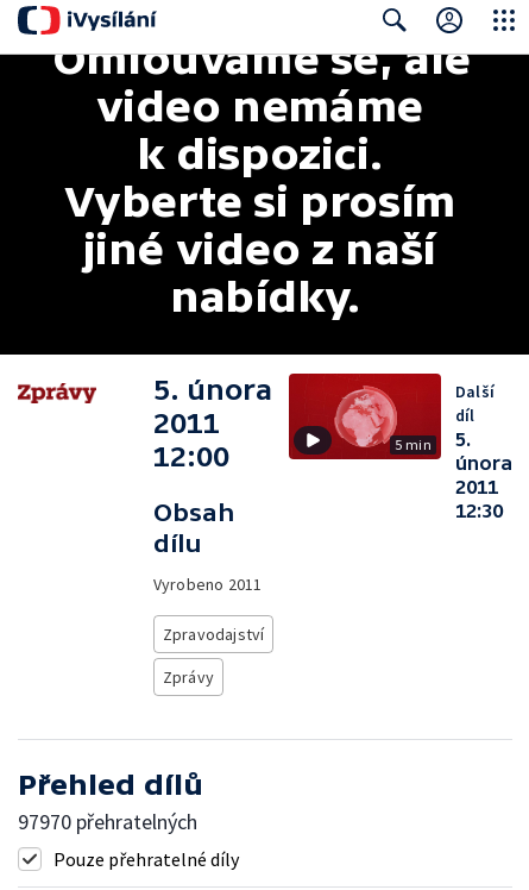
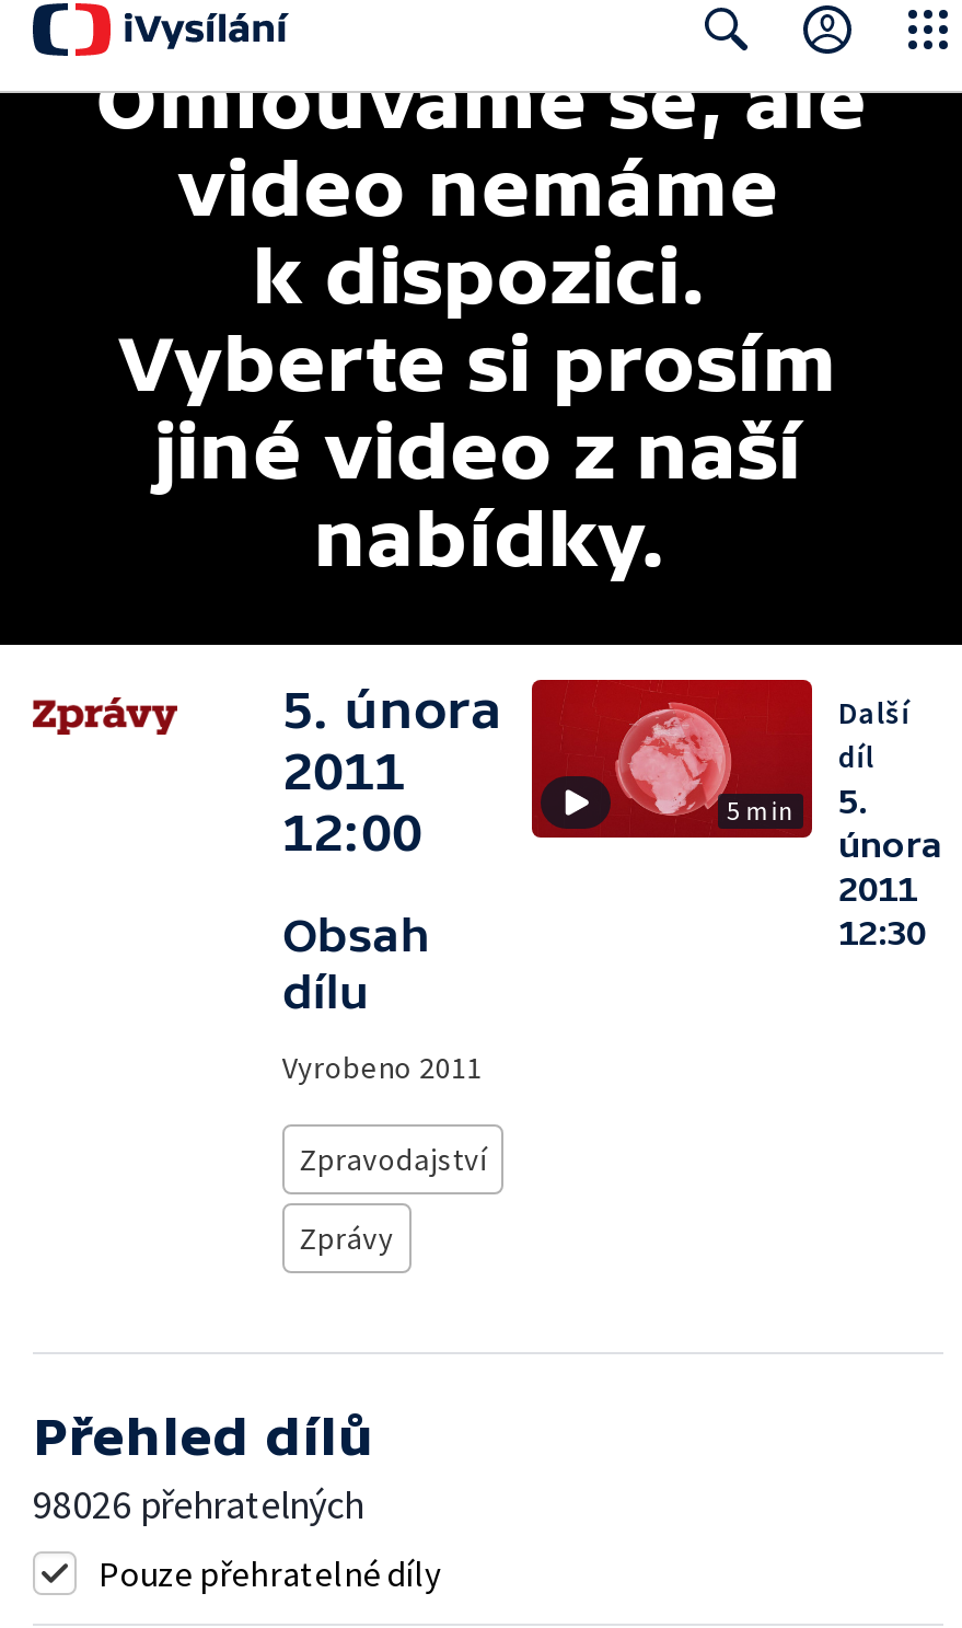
[18,808,197,835] 97970 přehratelných -> [33,1479,363,1529] 98026 přehratelných

